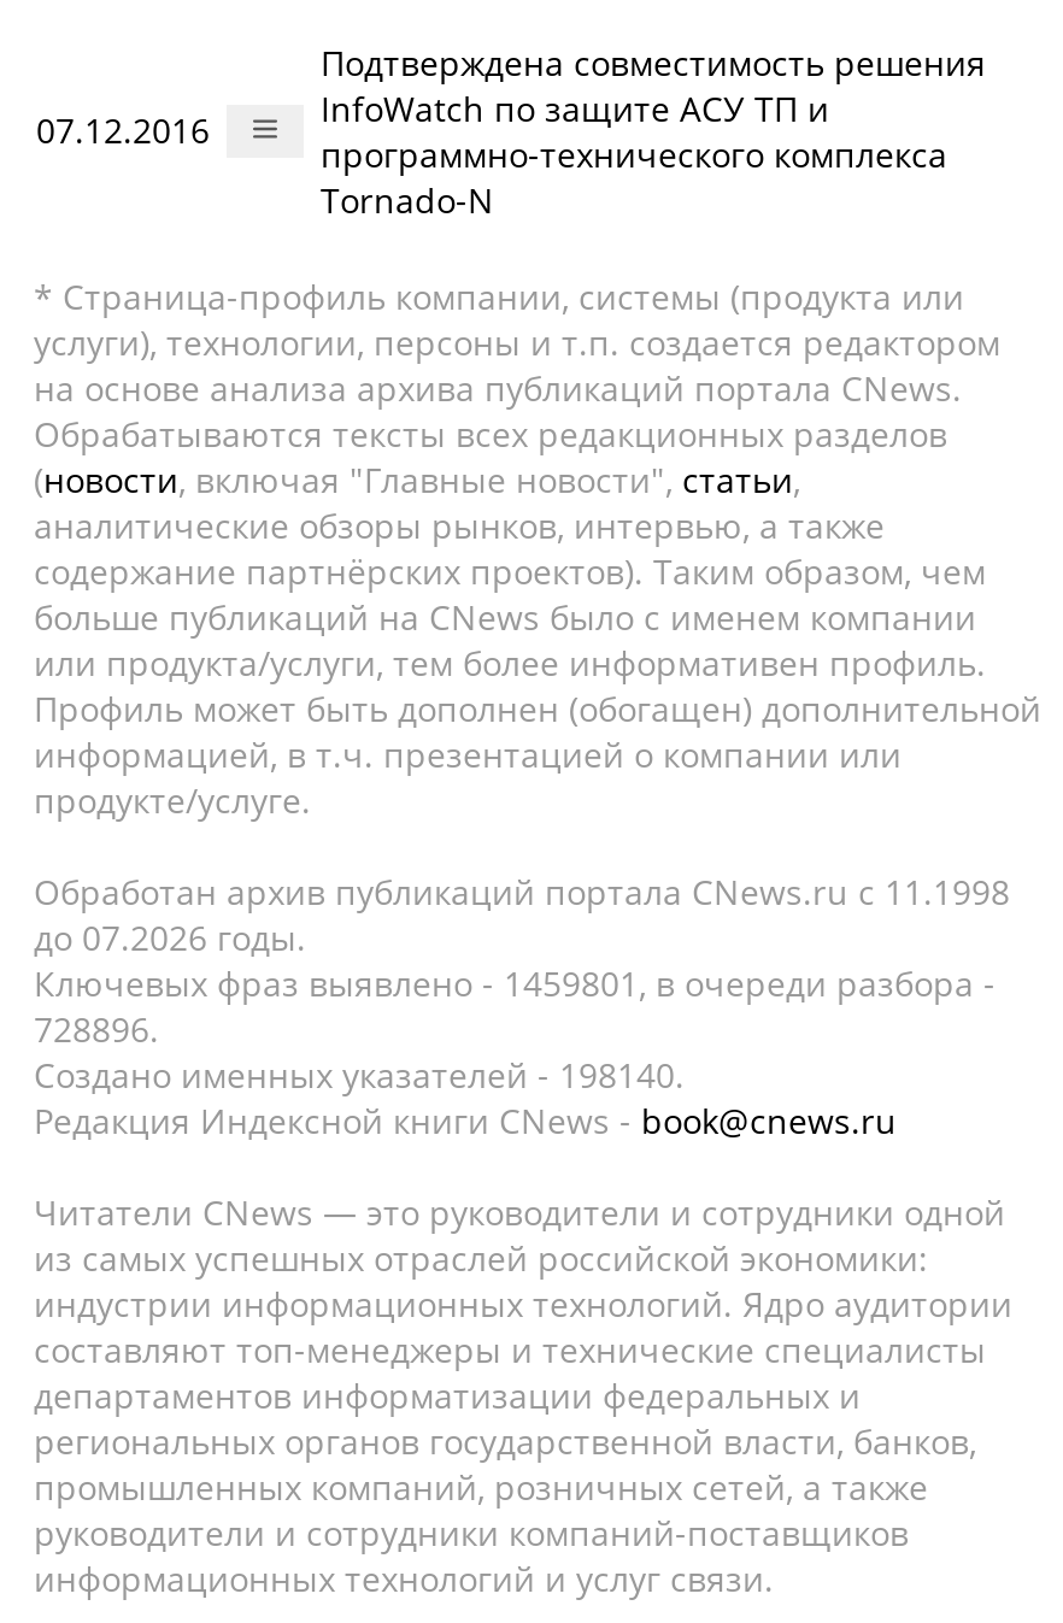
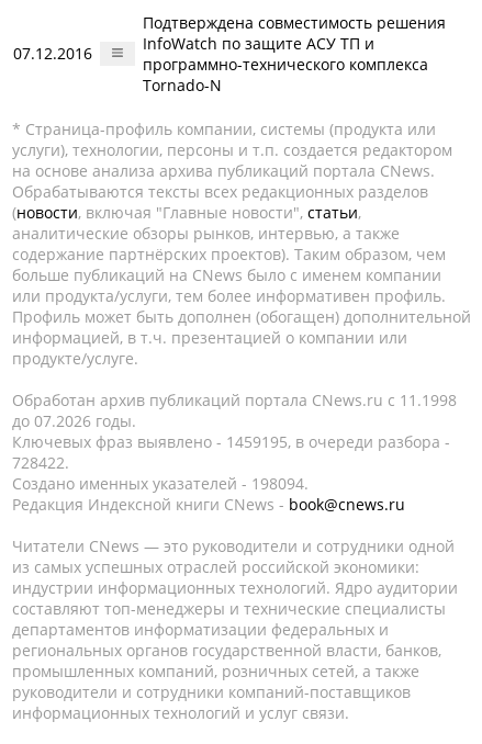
[34,960,996,1006] Ключевых фраз выявлено - 1459801, в очереди разбора - -> [12,431,450,452] Ключевых фраз выявлено - 1459195, в очереди разбора -
[34,1006,159,1052] 728896. -> [12,452,69,473] 728422.
[34,1052,685,1098] Создано именных указателей - 198140. -> [12,473,309,494] Создано именных указателей - 198094.

